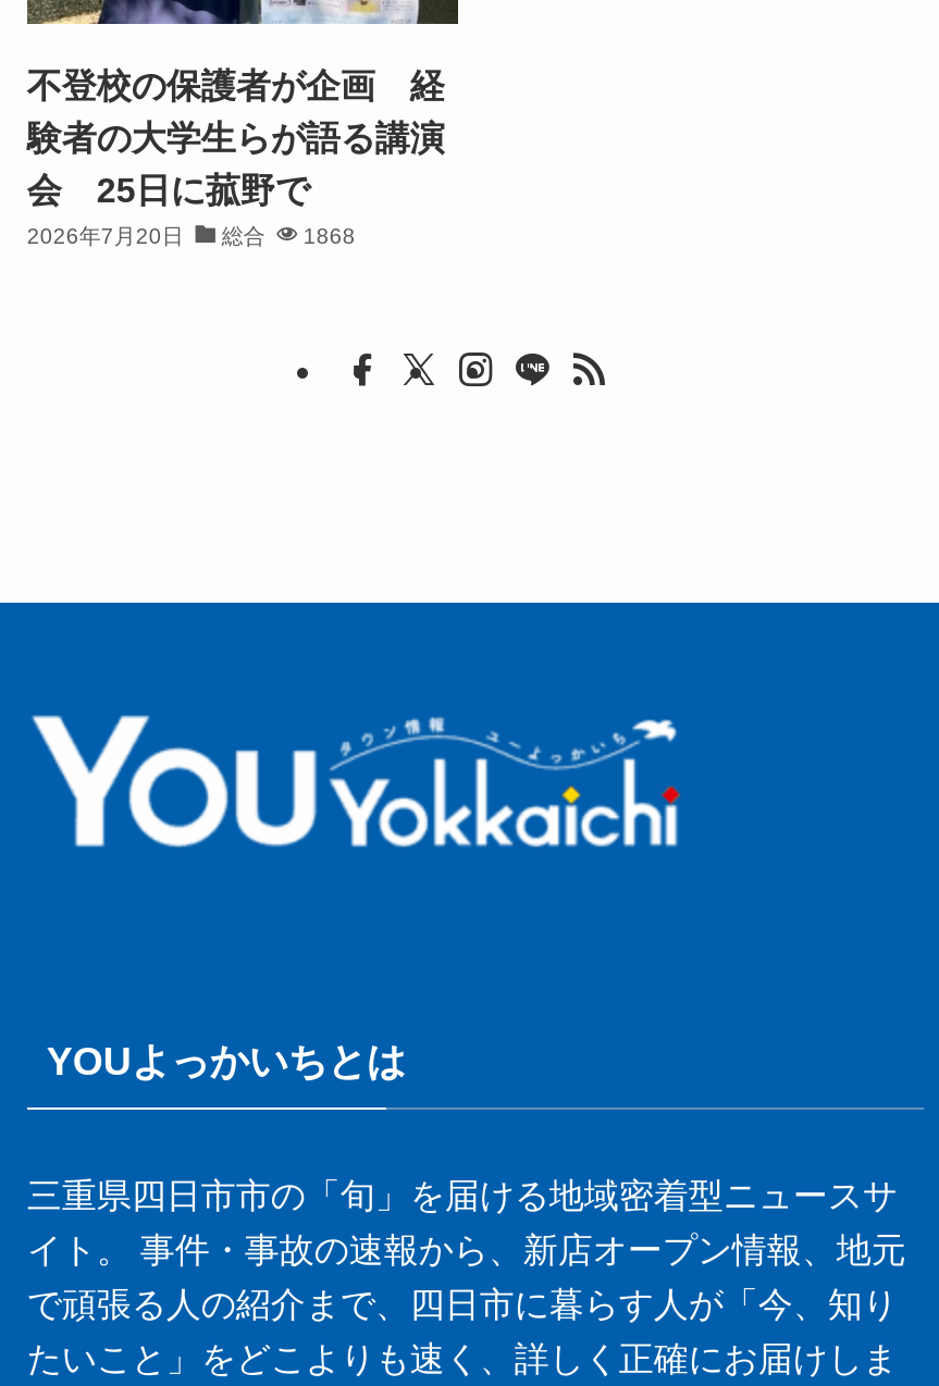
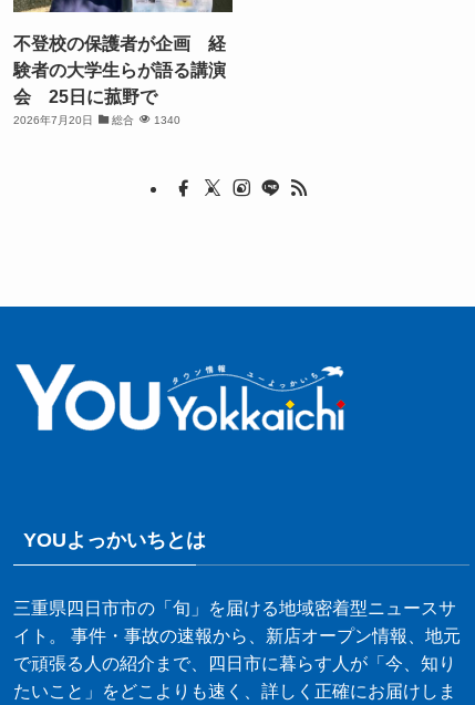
[27,224,356,248] 2026年7月20日 総合 1868 -> [13,114,180,126] 2026年7月20日 総合 1340

